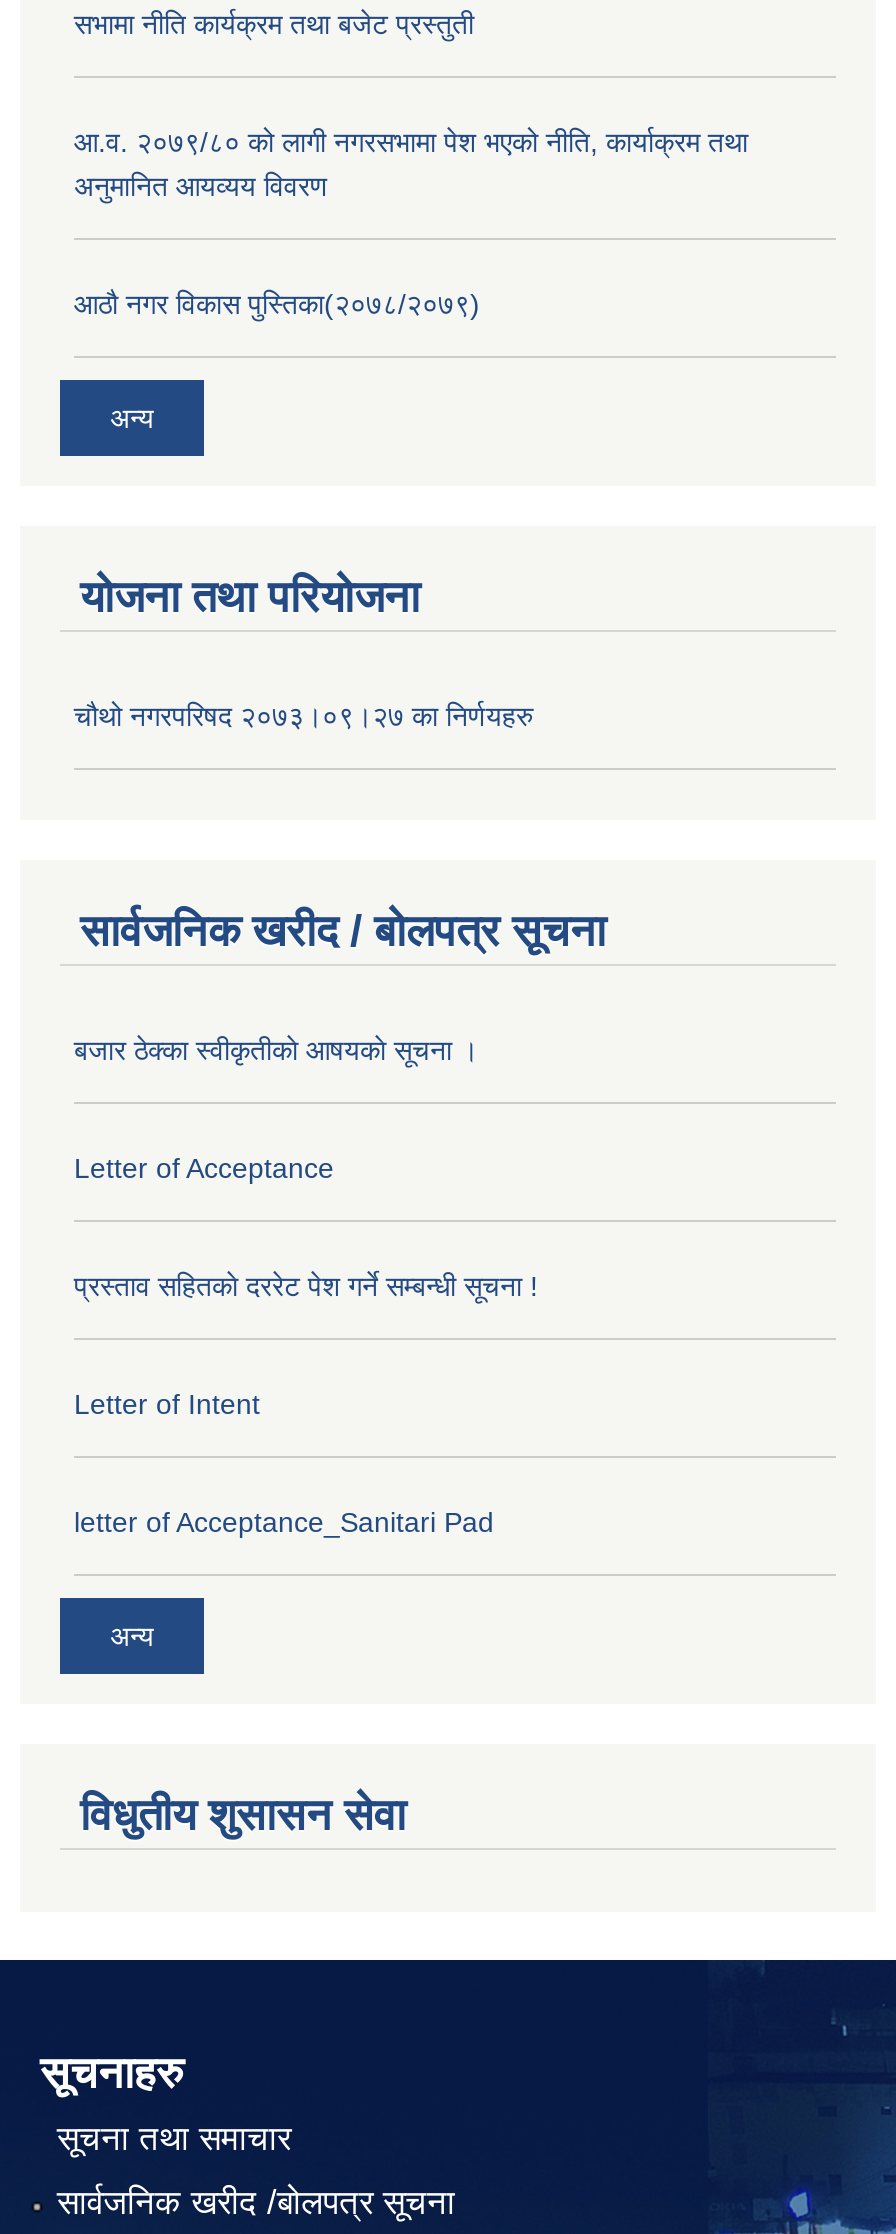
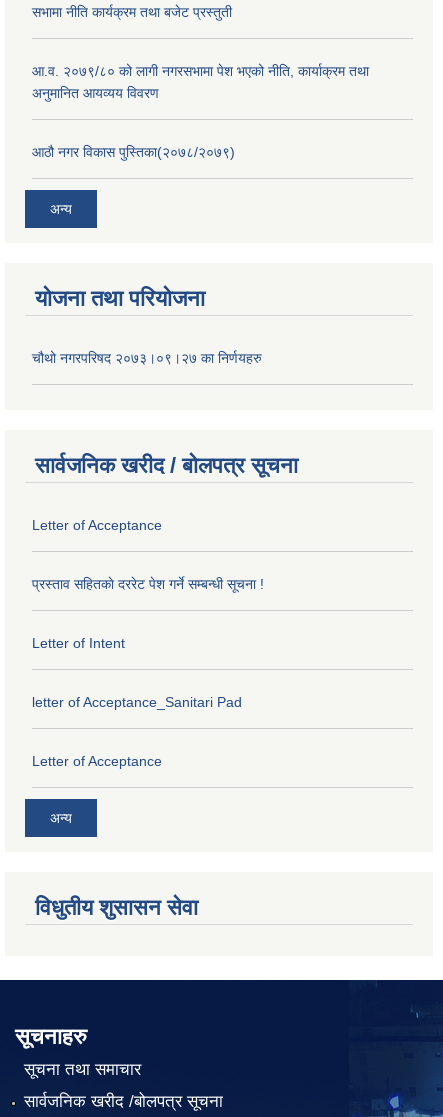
[74,1035,478,1067] बजार ठेक्का स्वीकृतीकाे आषयकाे सूचना । -> none
moved [74,1153,538,1539] -> [32,517,264,710]: Letter of Acceptance | प्रस्ताव सहितकाे दररेट पेश गर्ने सम्बन्धी सूचना ! | Letter of Intent | letter of Acceptance_Sanitari Pad
none -> [32,753,162,769] Letter of Acceptance

